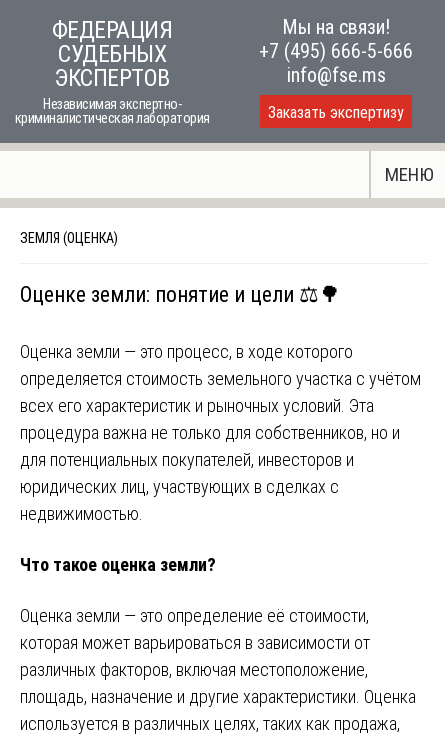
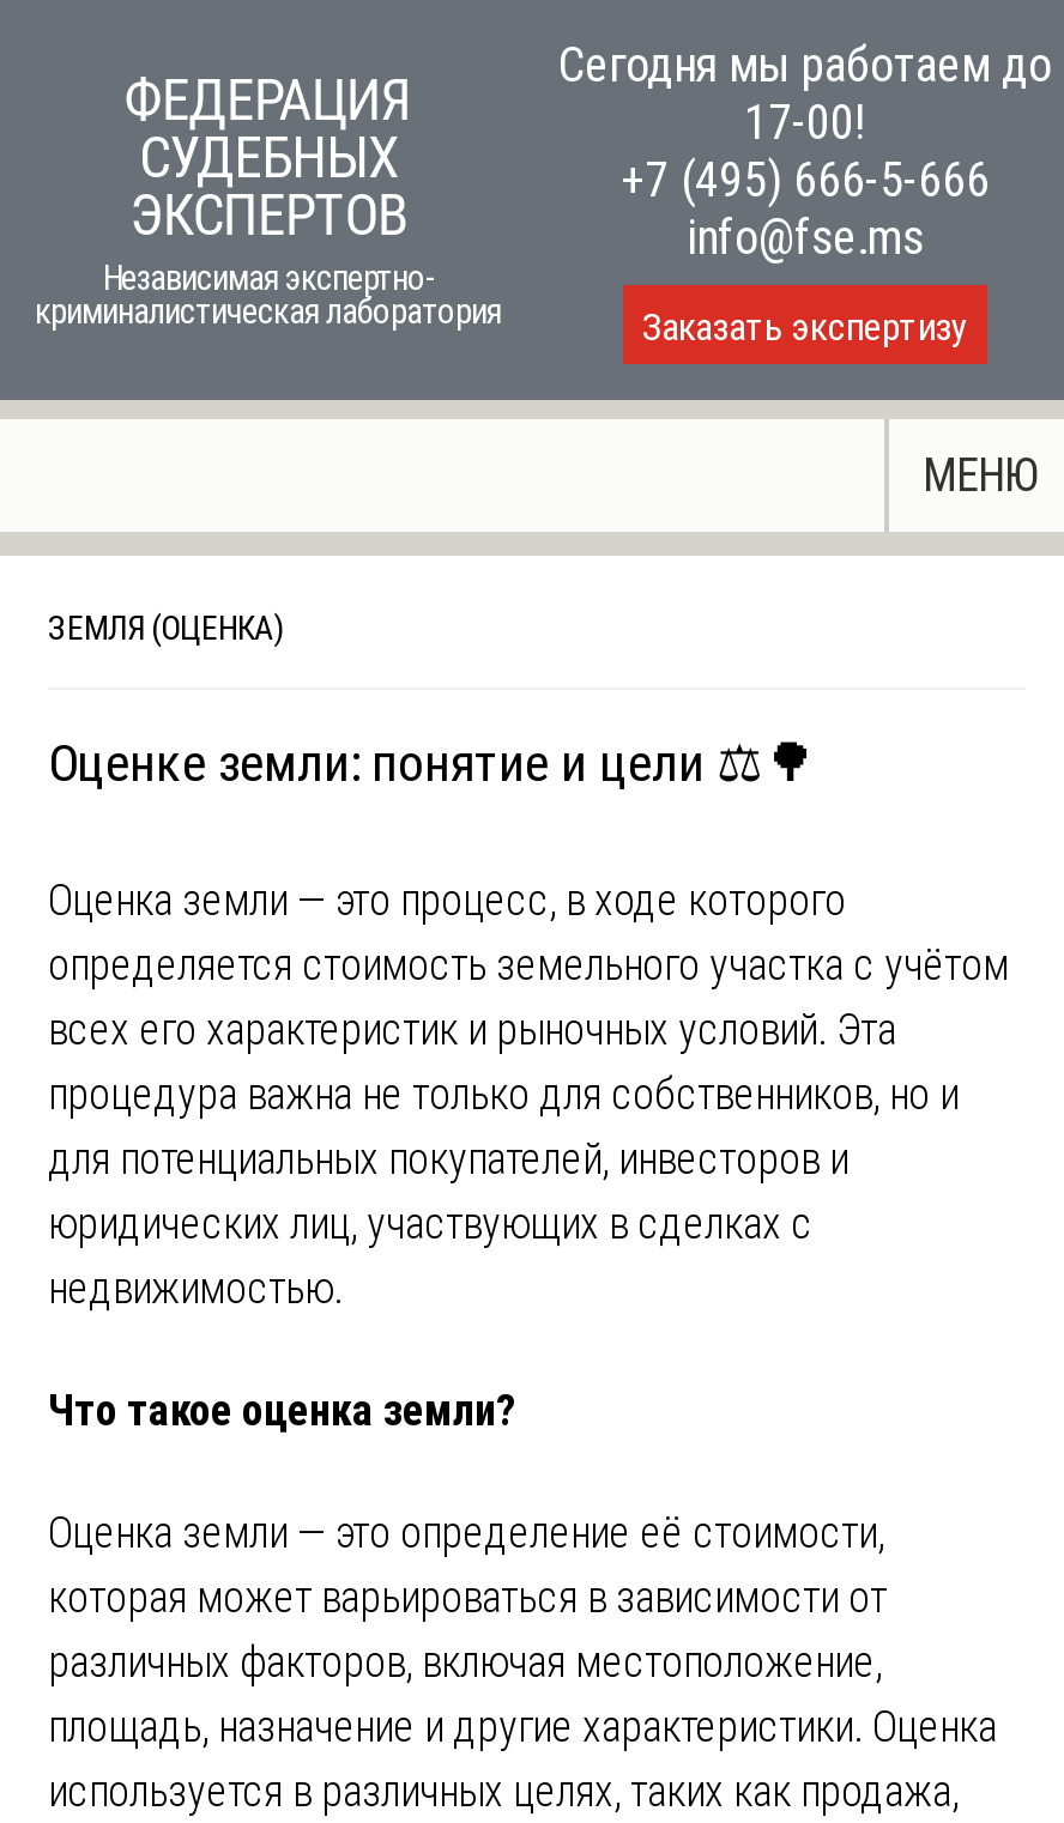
[282,15,390,39] Мы на связи! -> [558,36,1052,151] Сегодня мы работаем до | 17-00!

